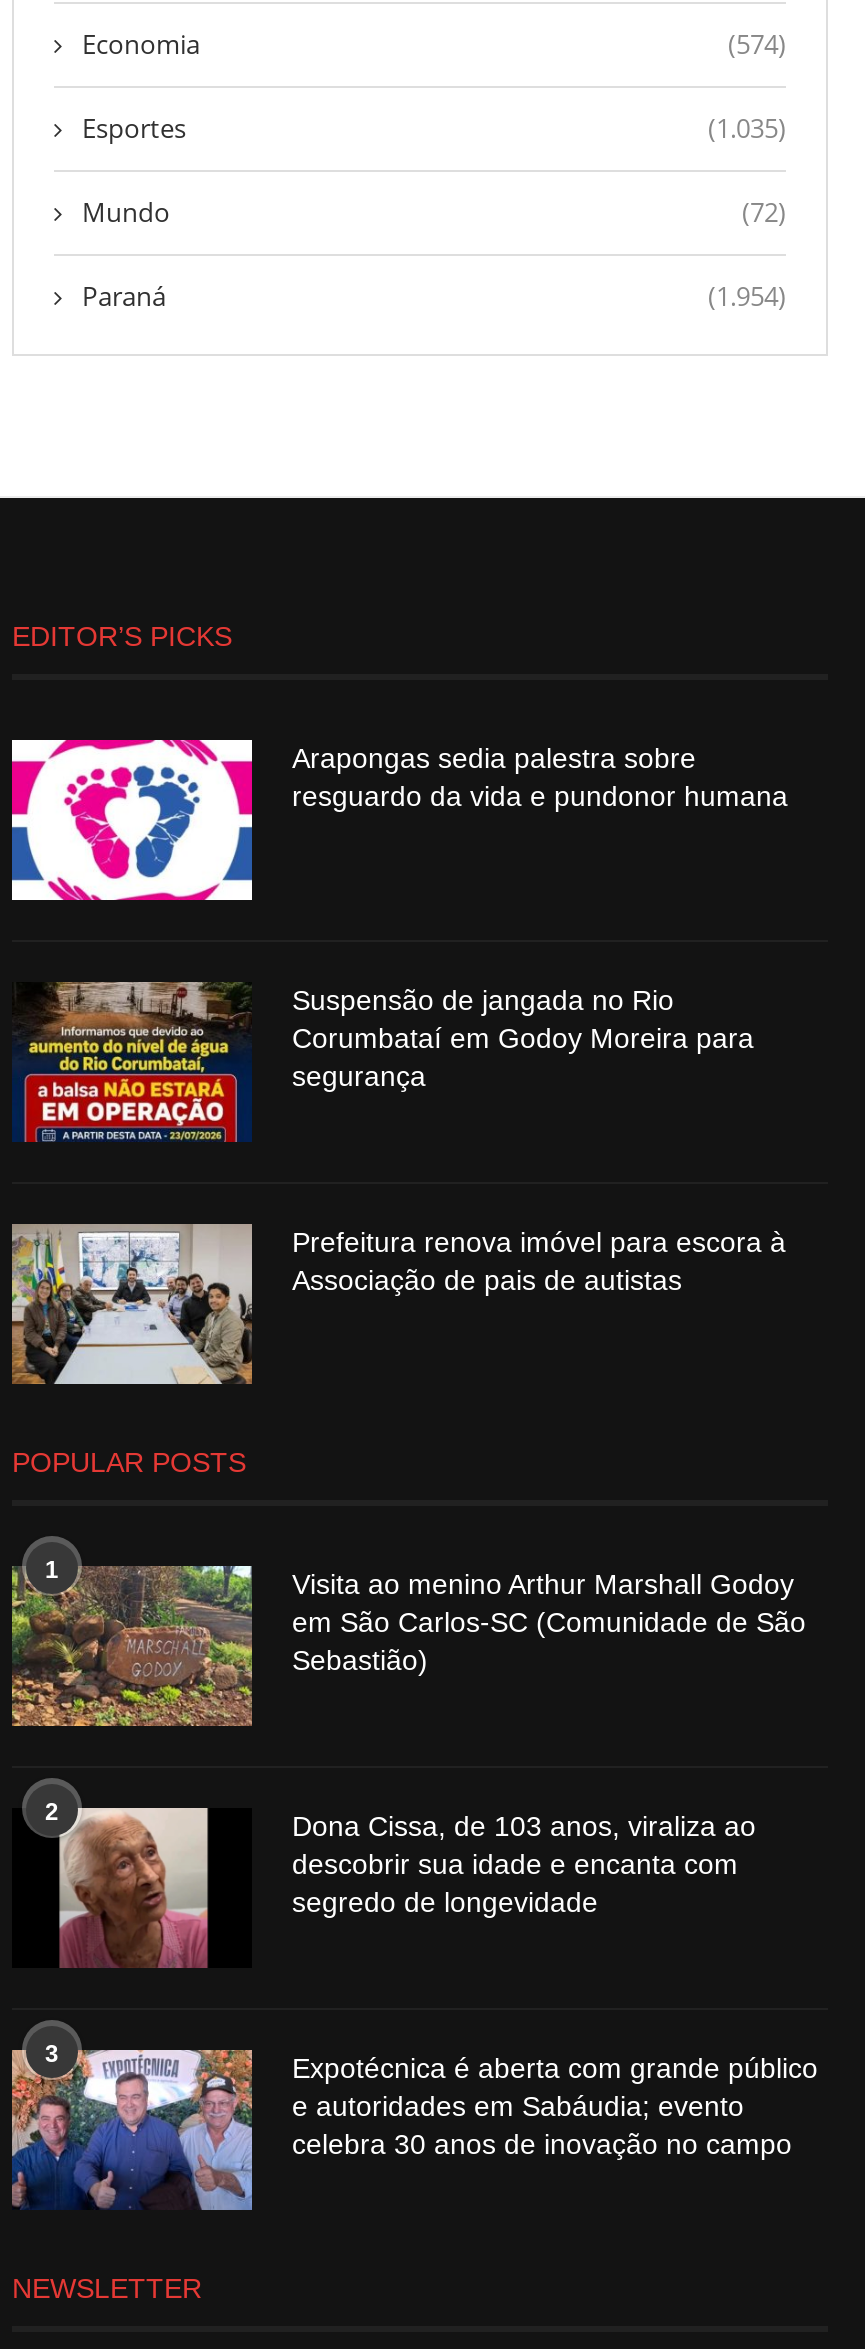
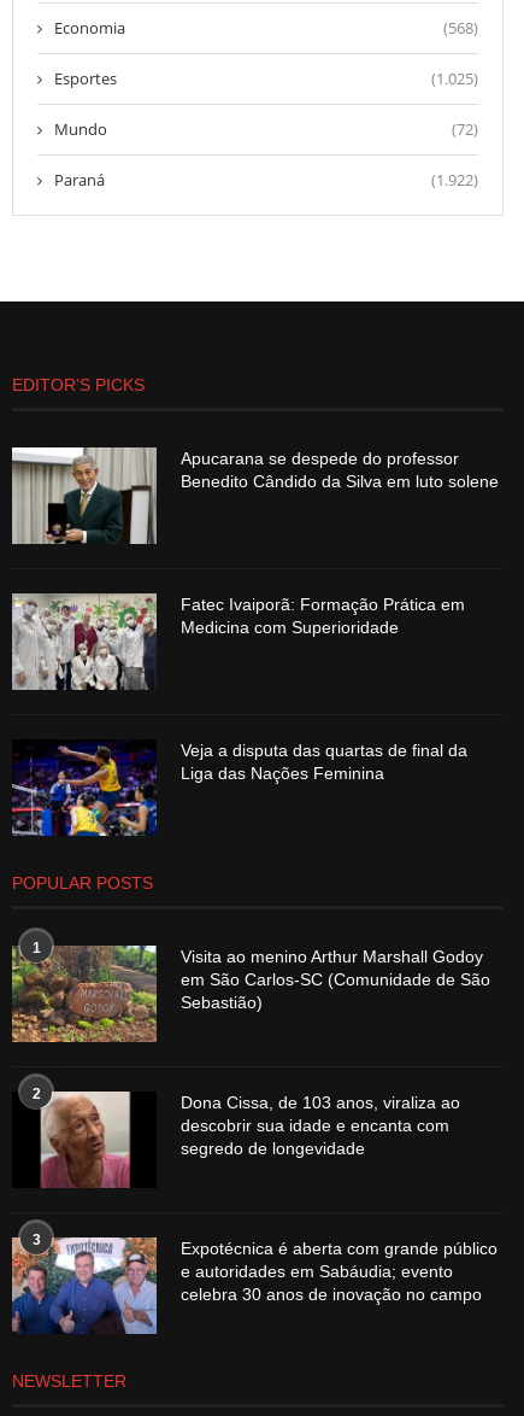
[728,27,786,63] (574) -> [443,17,478,39] (568)
[708,111,786,147] (1.035) -> [431,68,478,90] (1.025)
[708,279,786,315] (1.954) -> [431,169,478,191] (1.922)
[10,738,788,902] [image] | Arapongas sedia palestra sobre | resguardo da vida e pundonor humana -> [11,446,499,545] [image] | Apucarana se despede do professor | Benedito Cândido da Silva em luto solene
[12,982,754,1144] [image] | Suspensão de jangada no Rio | Corumbataí em Godoy Moreira para | segurança -> [11,592,465,691] [image] | Fatec Ivaiporã: Formação Prática em | Medicina com Superioridade
[10,1222,786,1386] [image] | Prefeitura renova imóvel para escora à | Associação de pais de autistas -> [11,739,467,837] [image] | Veja a disputa das quartas de final da | Liga das Nações Feminina

